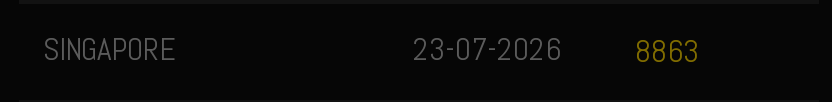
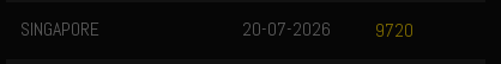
[413,31,561,71] 23-07-2026 -> [242,18,331,42] 20-07-2026
[635,32,699,72] 8863 -> [375,19,414,43] 9720

